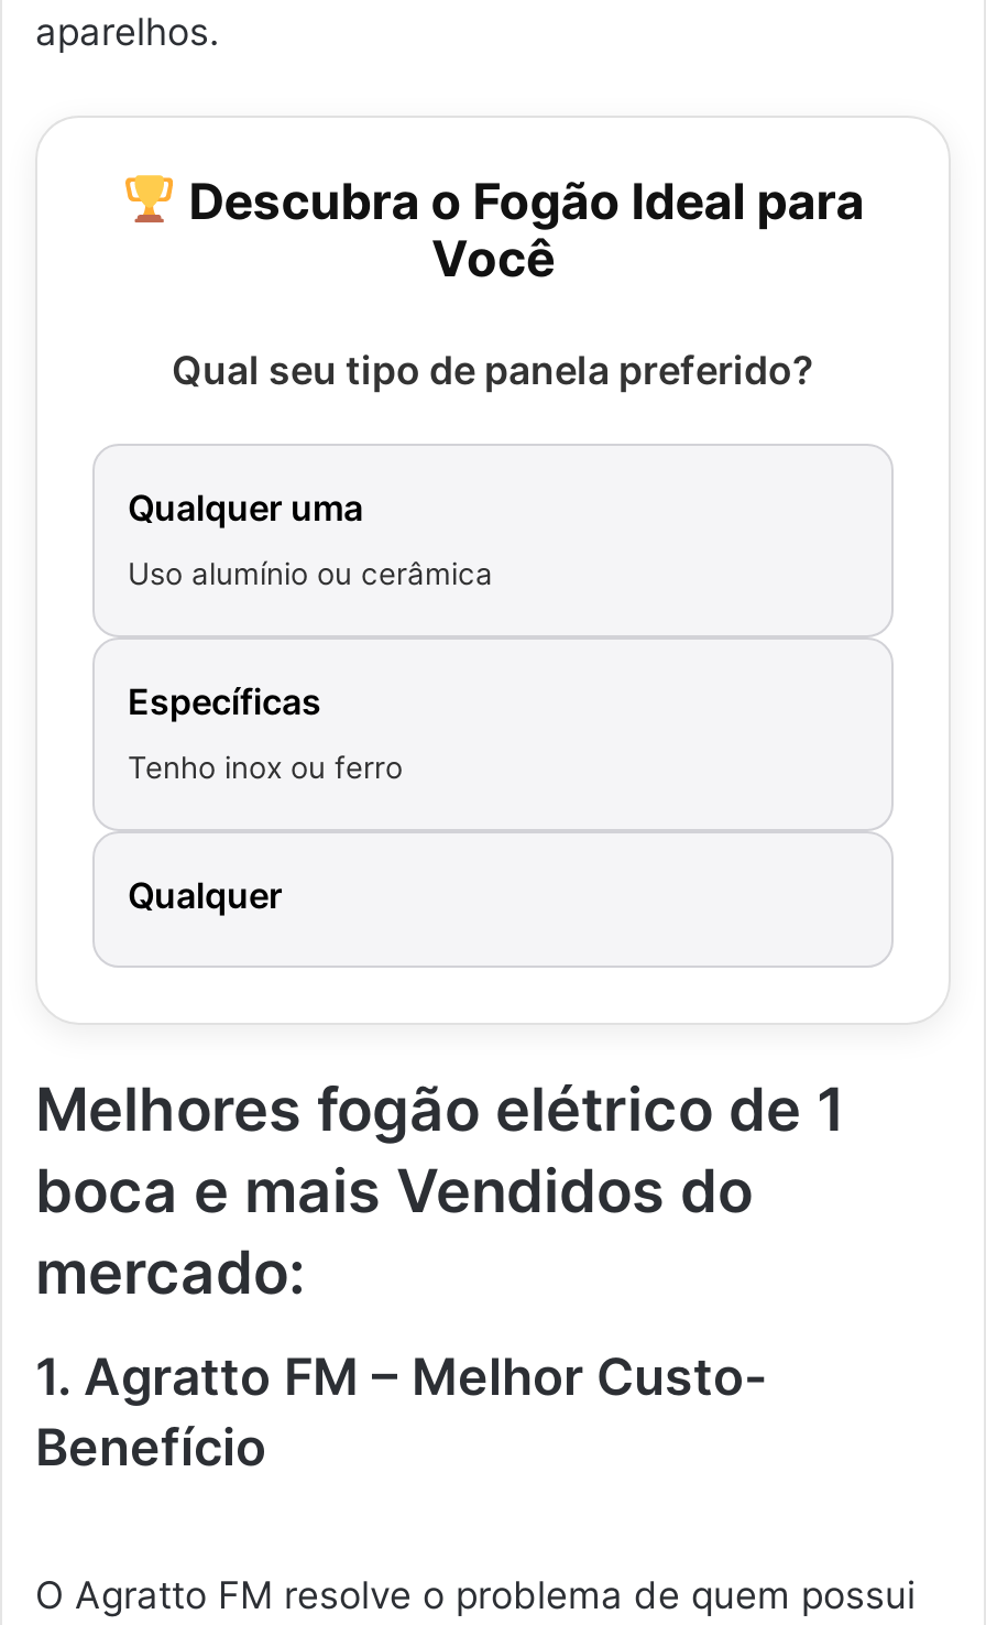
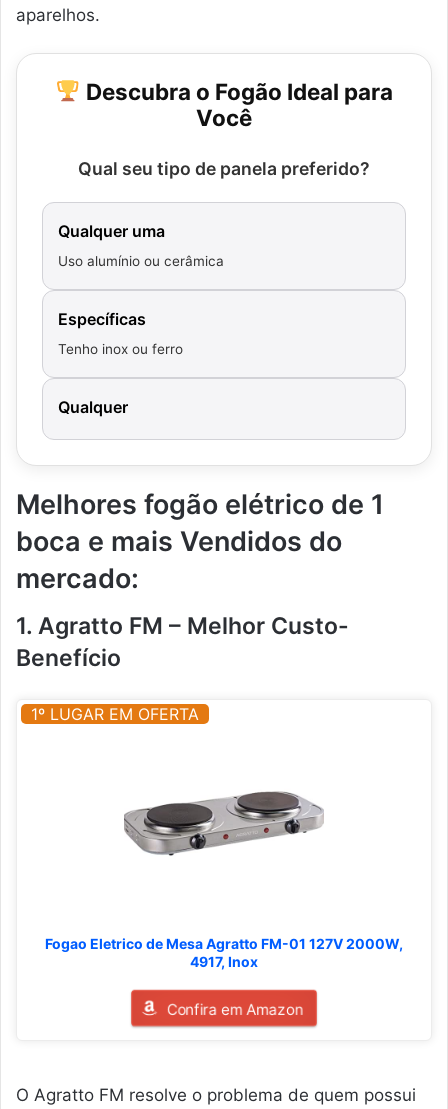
none -> [31,704,199,724] 1º LUGAR EM OFERTA
none -> [45,935,403,1018] Fogao Eletrico de Mesa Agratto FM-01 127V 2000W, | 4917, Inox | Confira em Amazon
none -> [123,791,324,857] [image]

